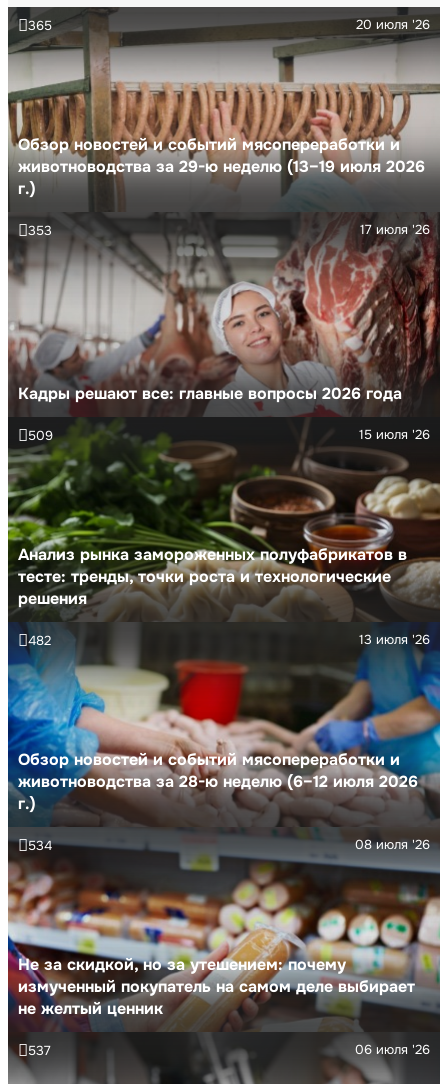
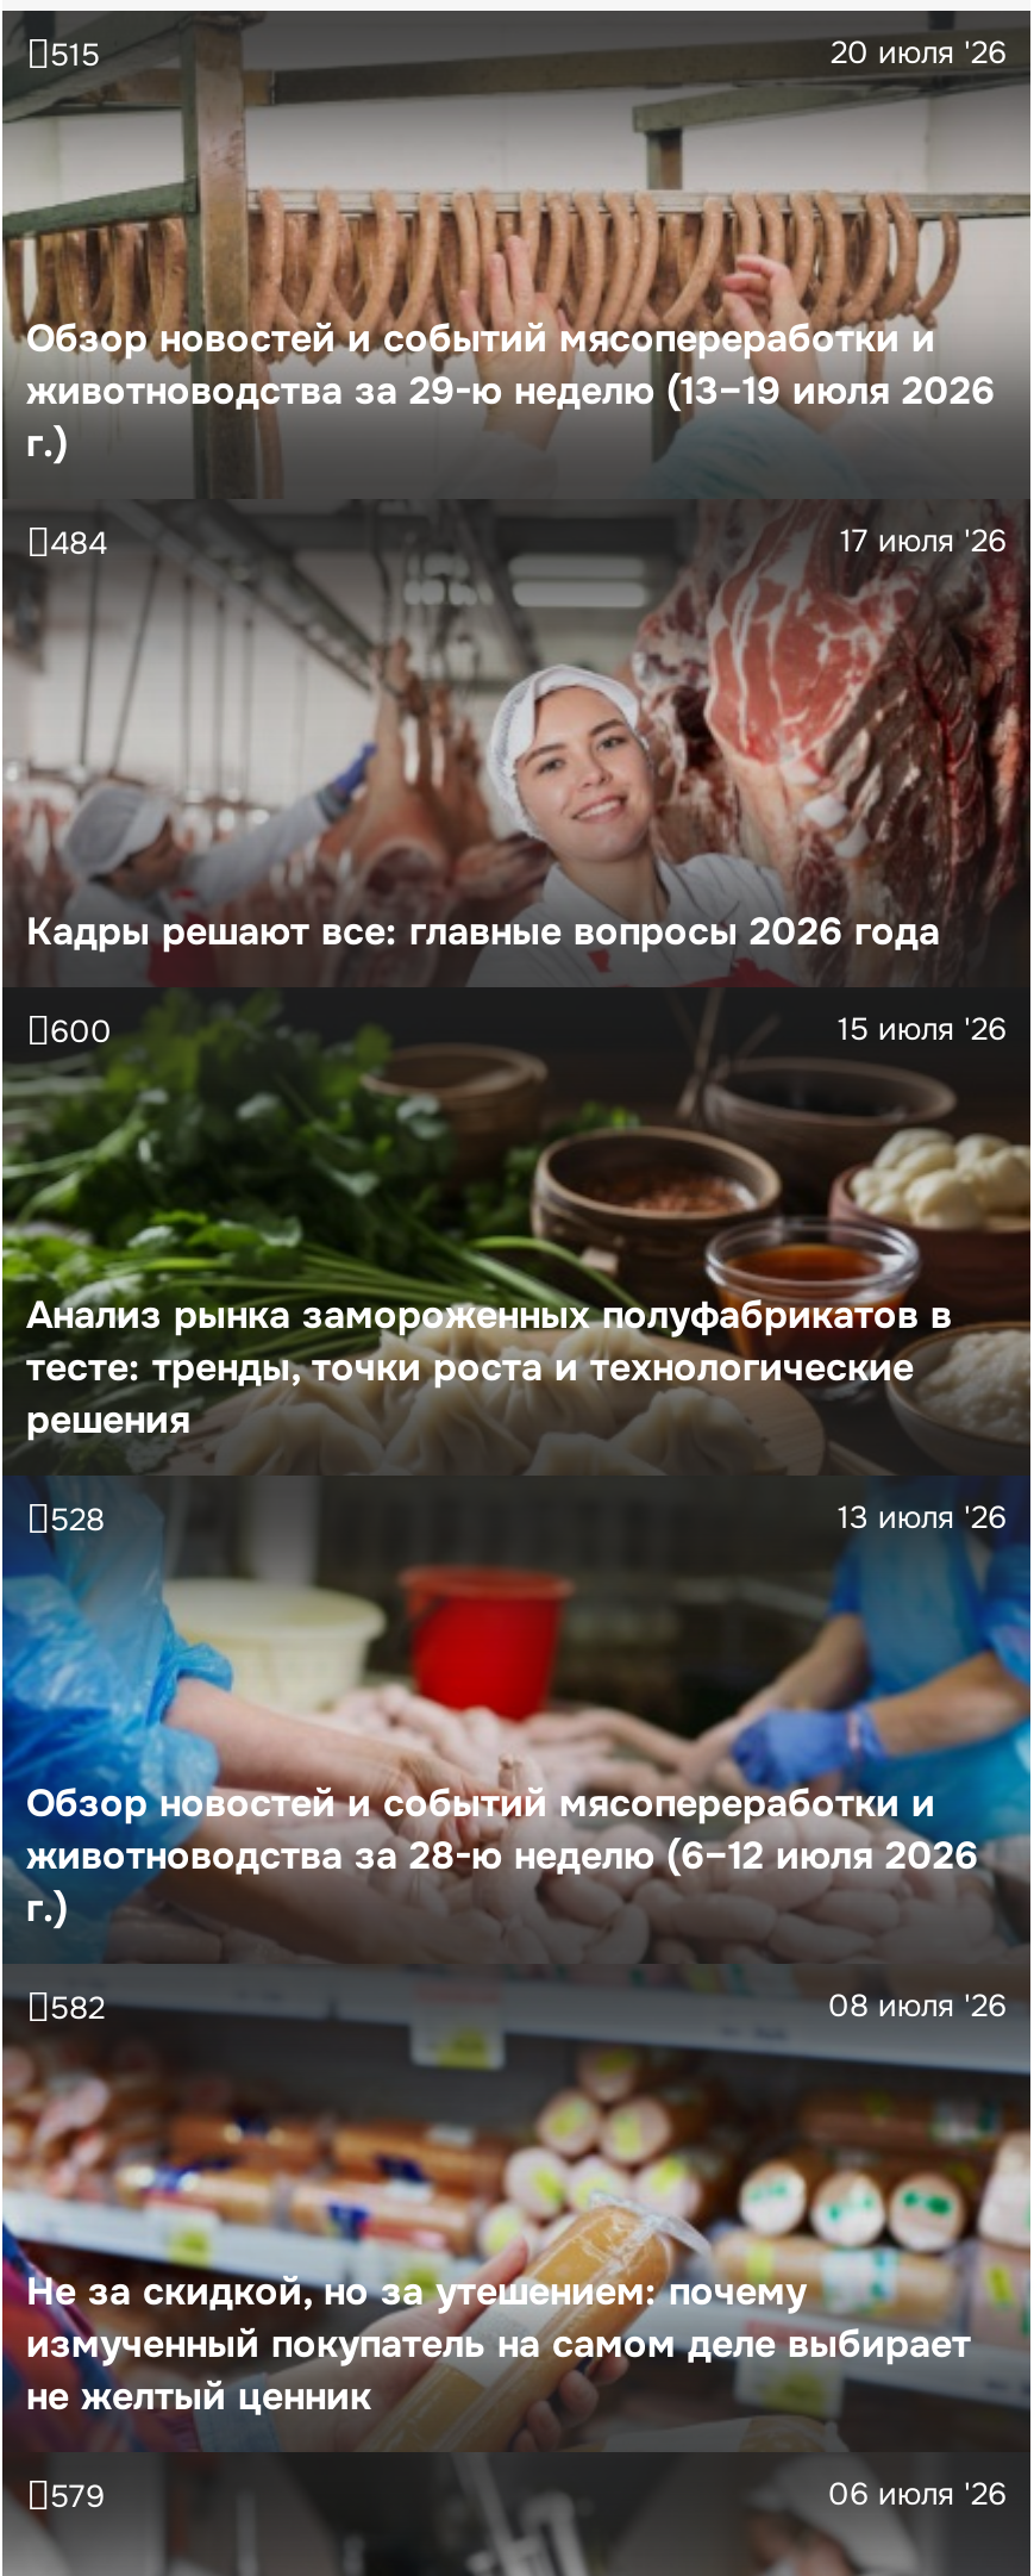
[28,17,52,34] 365 -> [50,34,100,75] 515
[28,222,52,239] 353 -> [50,523,107,563] 484
[28,427,53,444] 509 -> [50,1011,112,1051] 600
[28,632,51,649] 482 -> [50,1499,105,1540] 528
[28,837,52,854] 534 -> [50,1987,105,2028] 582
[28,1042,51,1059] 537 -> [50,2476,105,2516] 579

